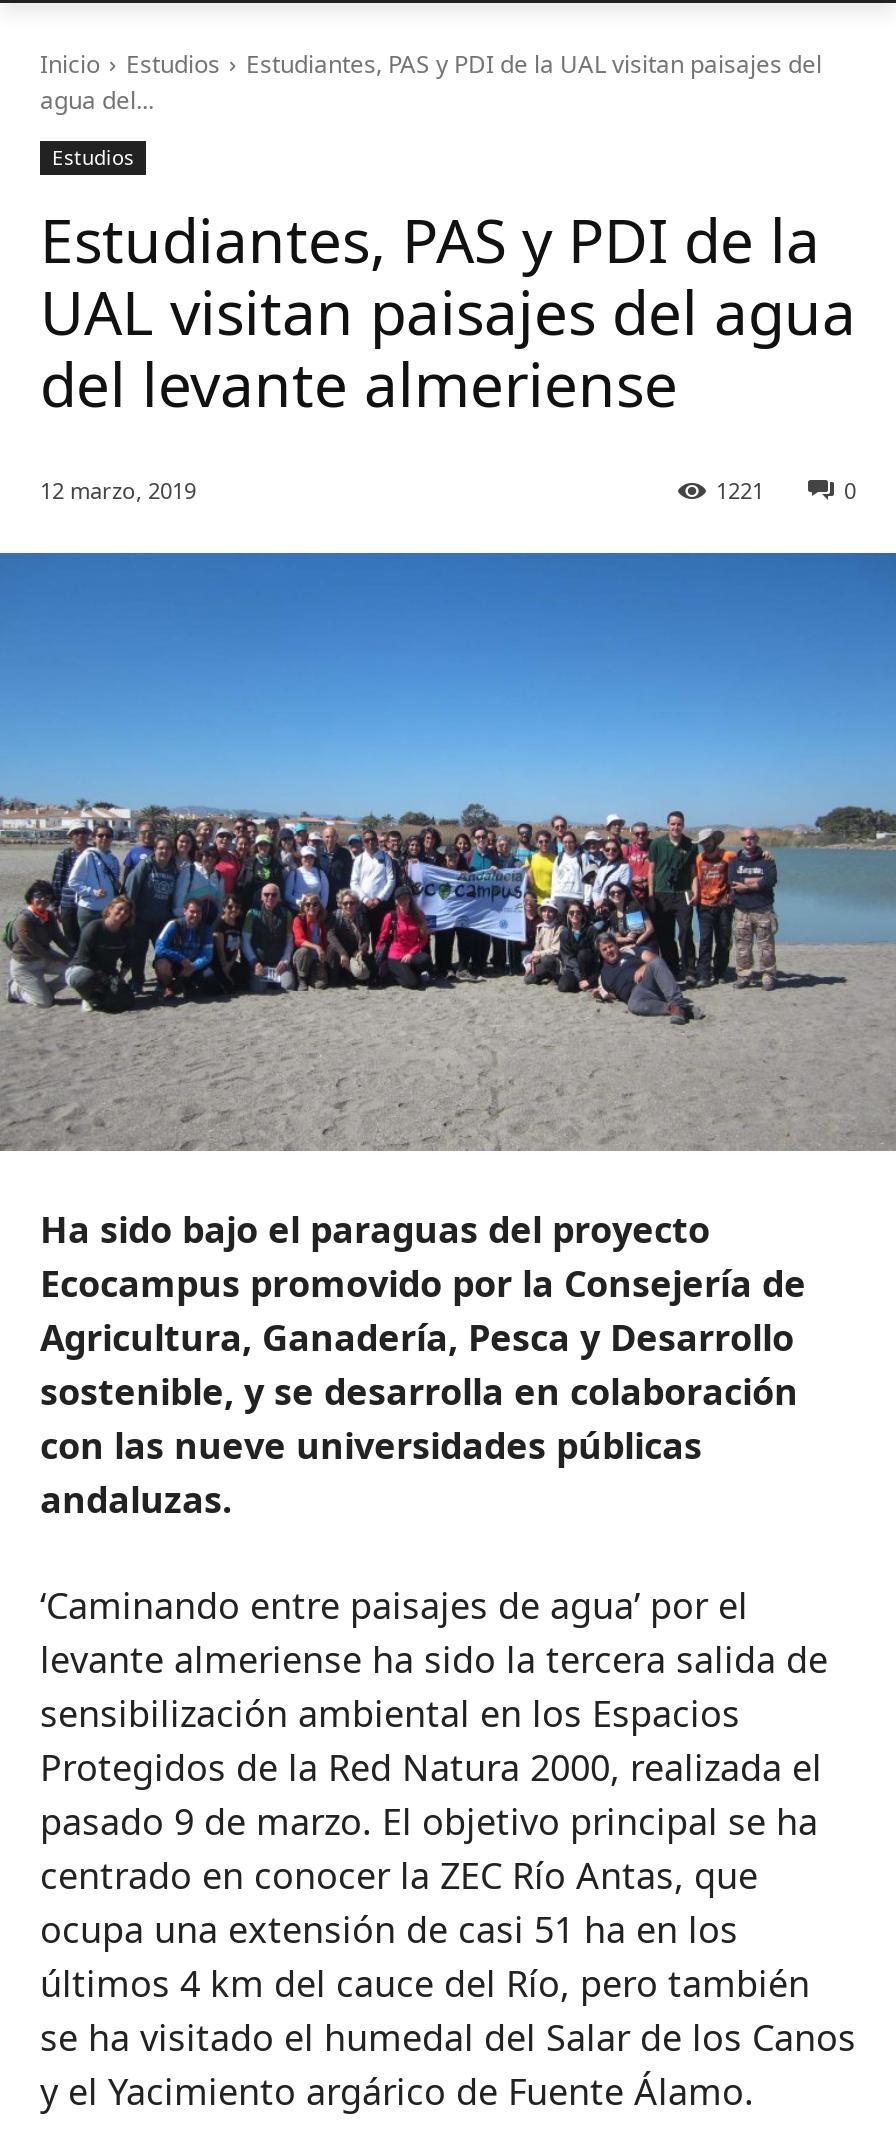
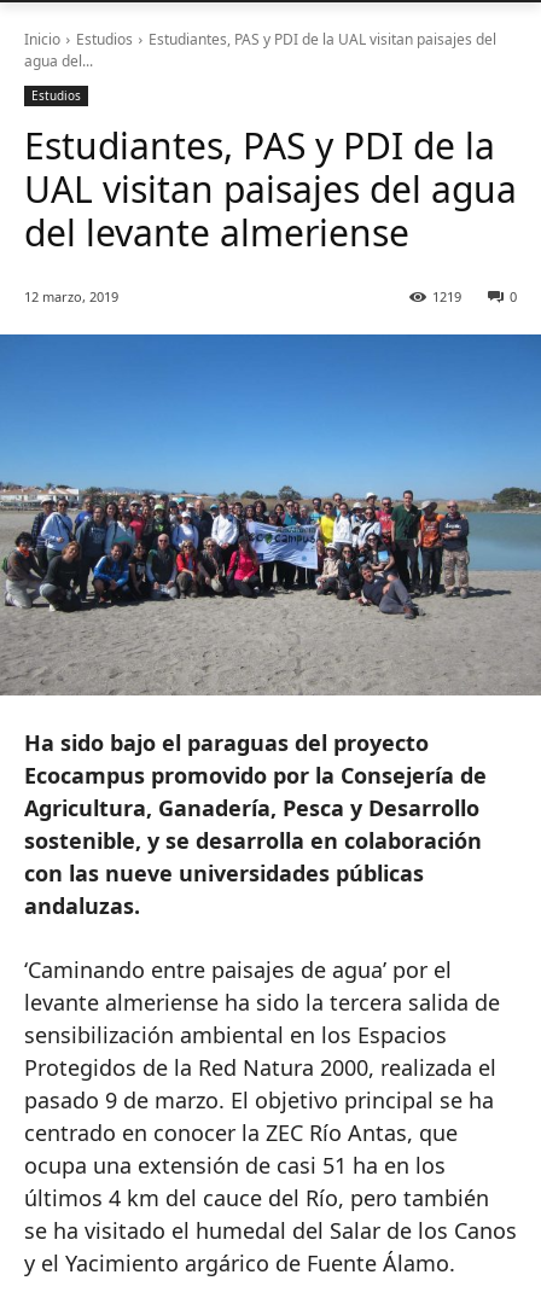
[716,475,764,505] 1221 -> [432,288,461,306] 1219

